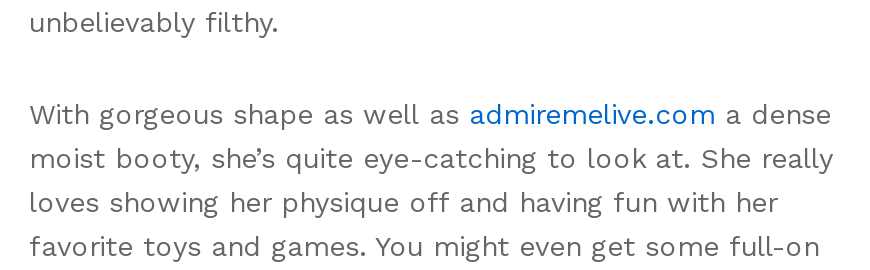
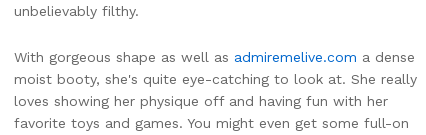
[29,142,833,174] moist booty, she’s quite eye-catching to look at. She really -> [14,71,417,87] moist booty, she's quite eye-catching to look at. She really

